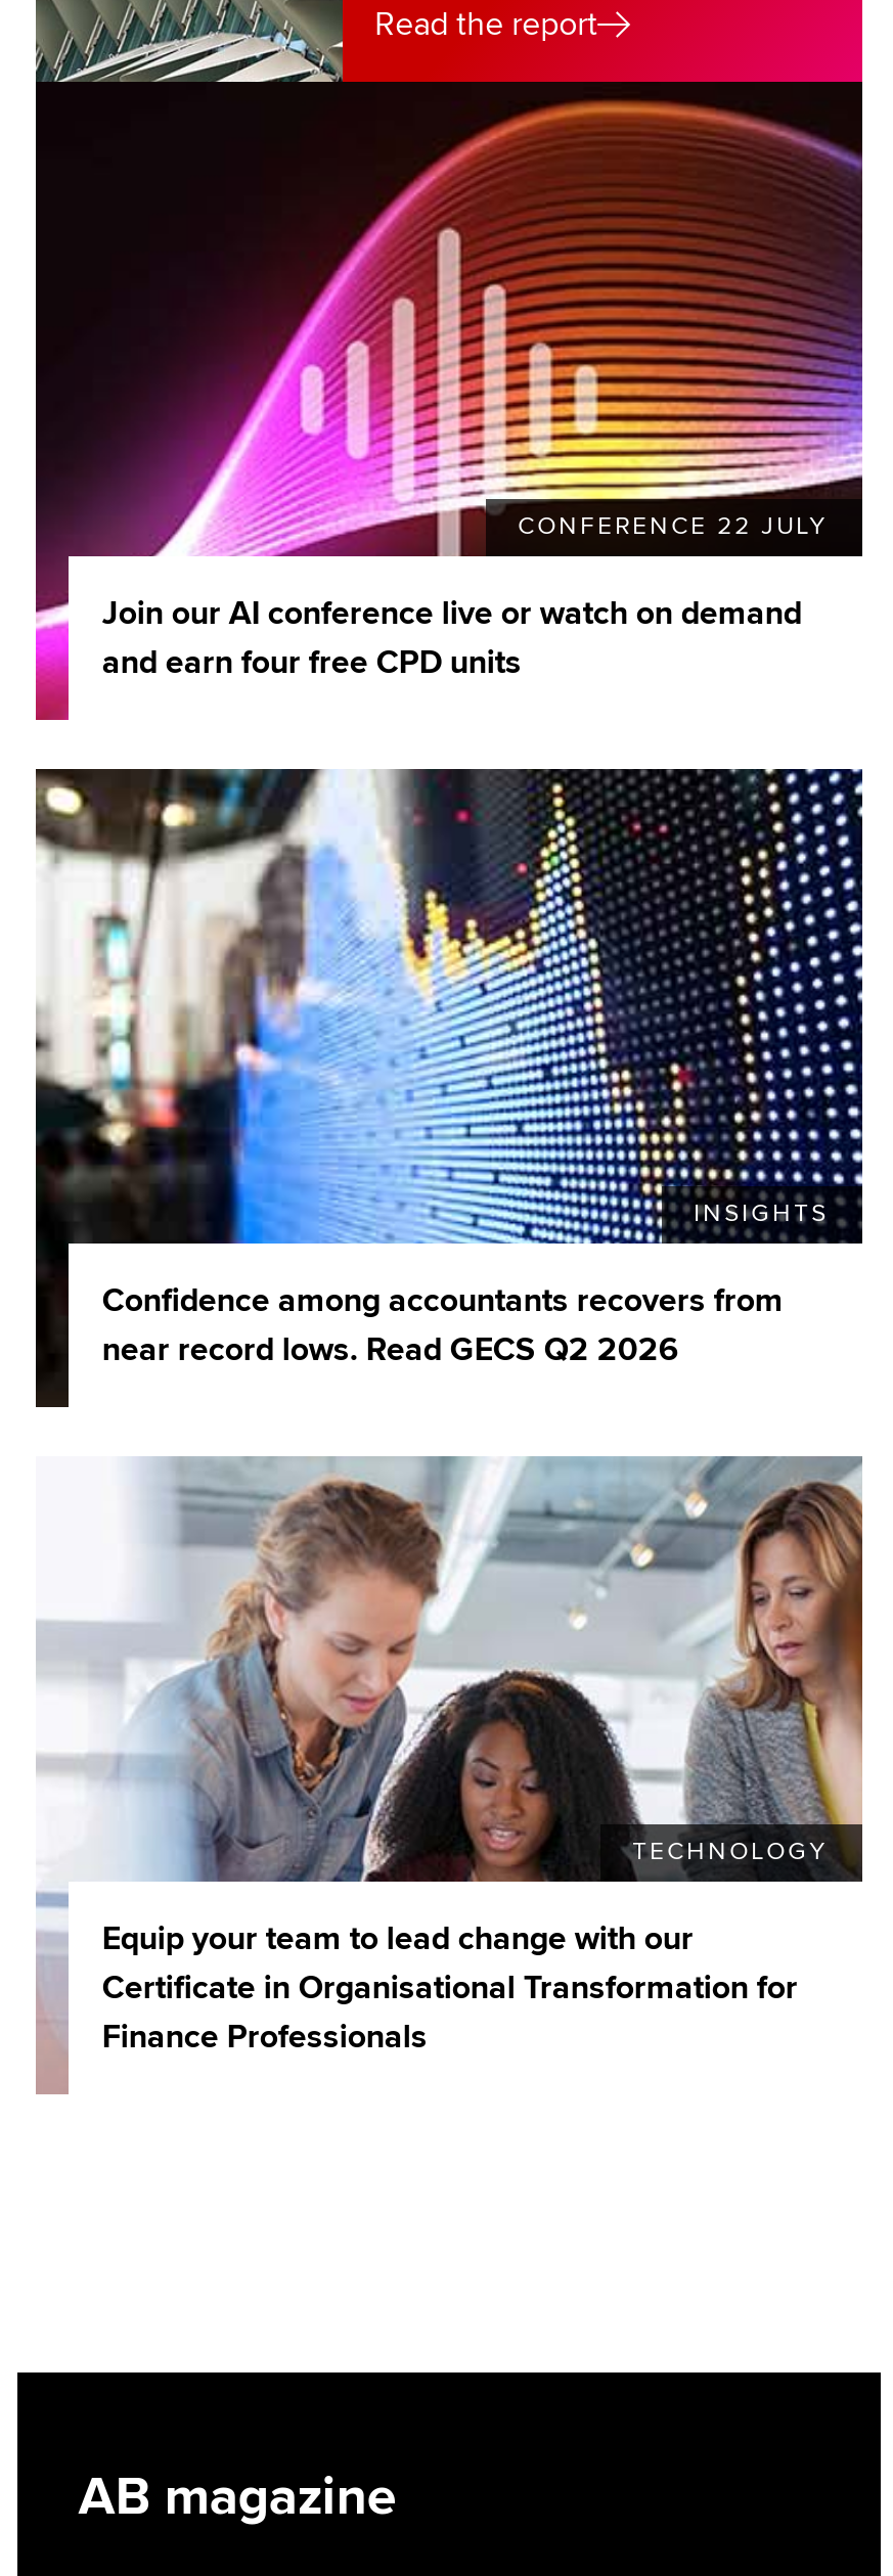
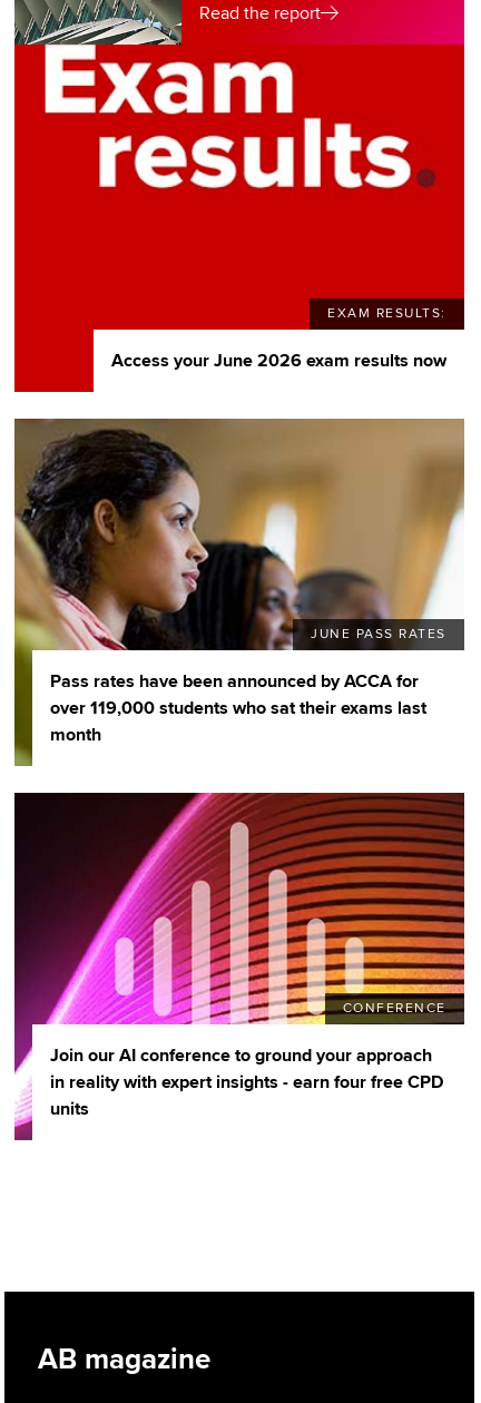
[34,80,864,722] [image] | CONFERENCE 22 JULY -> [13,43,465,393] [image] | EXAM RESULTS:
[102,593,802,683] Join our AI conference live or watch on demand | and earn four free CPD units -> [111,349,446,372] Access your June 2026 exam results now
[34,767,864,1409] [image] | INSIGHTS -> [13,418,465,767] [image] | JUNE PASS RATES
[102,1280,783,1370] Confidence among accountants recovers from | near record lows. Read GECS Q2 2026 -> [51,670,427,746] Pass rates have been announced by ACCA for | over 119,000 students who sat their exams last | month
[36,1454,864,2092] [image] | TECHNOLOGY -> [13,792,465,1140] [image] | CONFERENCE
[102,1918,798,2057] Equip your team to lead change with our | Certificate in Organisational Transformation for | Finance Professionals -> [51,1044,444,1120] Join our AI conference to ground your approach | in reality with expert insights - earn four free CPD | units

